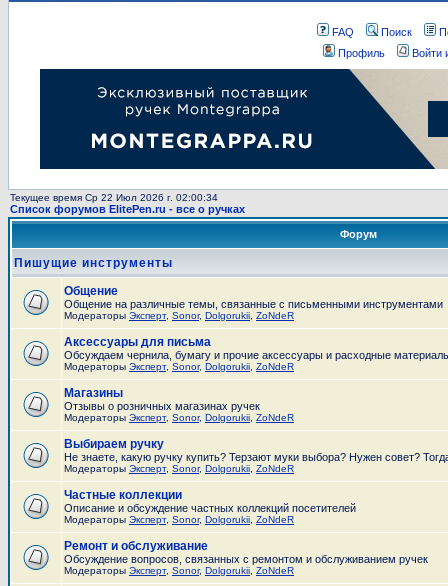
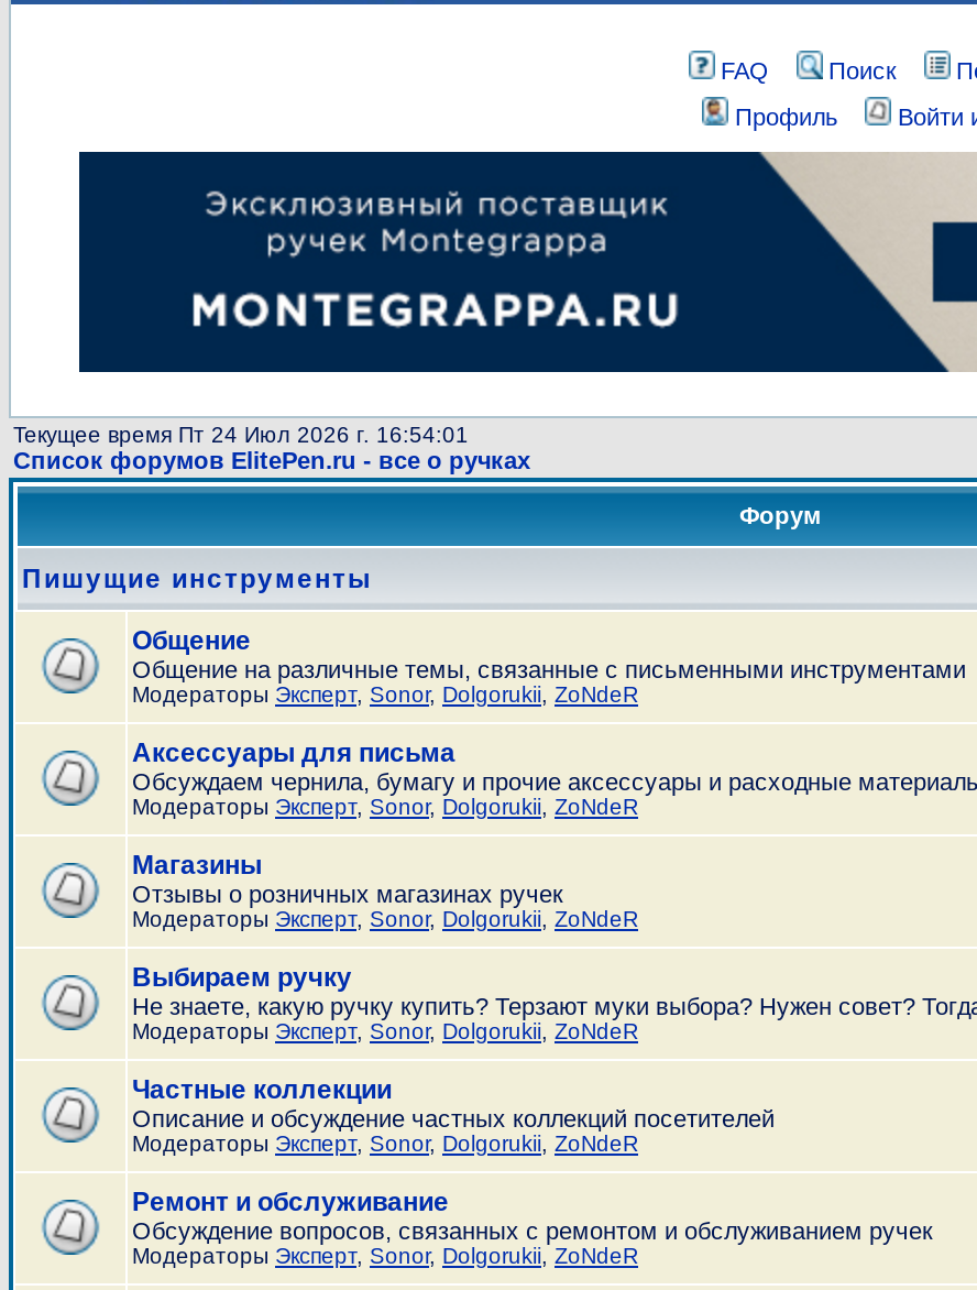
[10,192,218,203] Текущее время Ср 22 Июл 2026 г. 02:00:34 -> [13,423,469,447] Текущее время Пт 24 Июл 2026 г. 16:54:01

